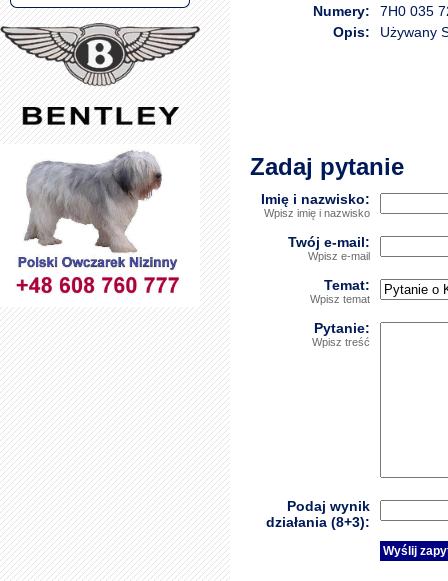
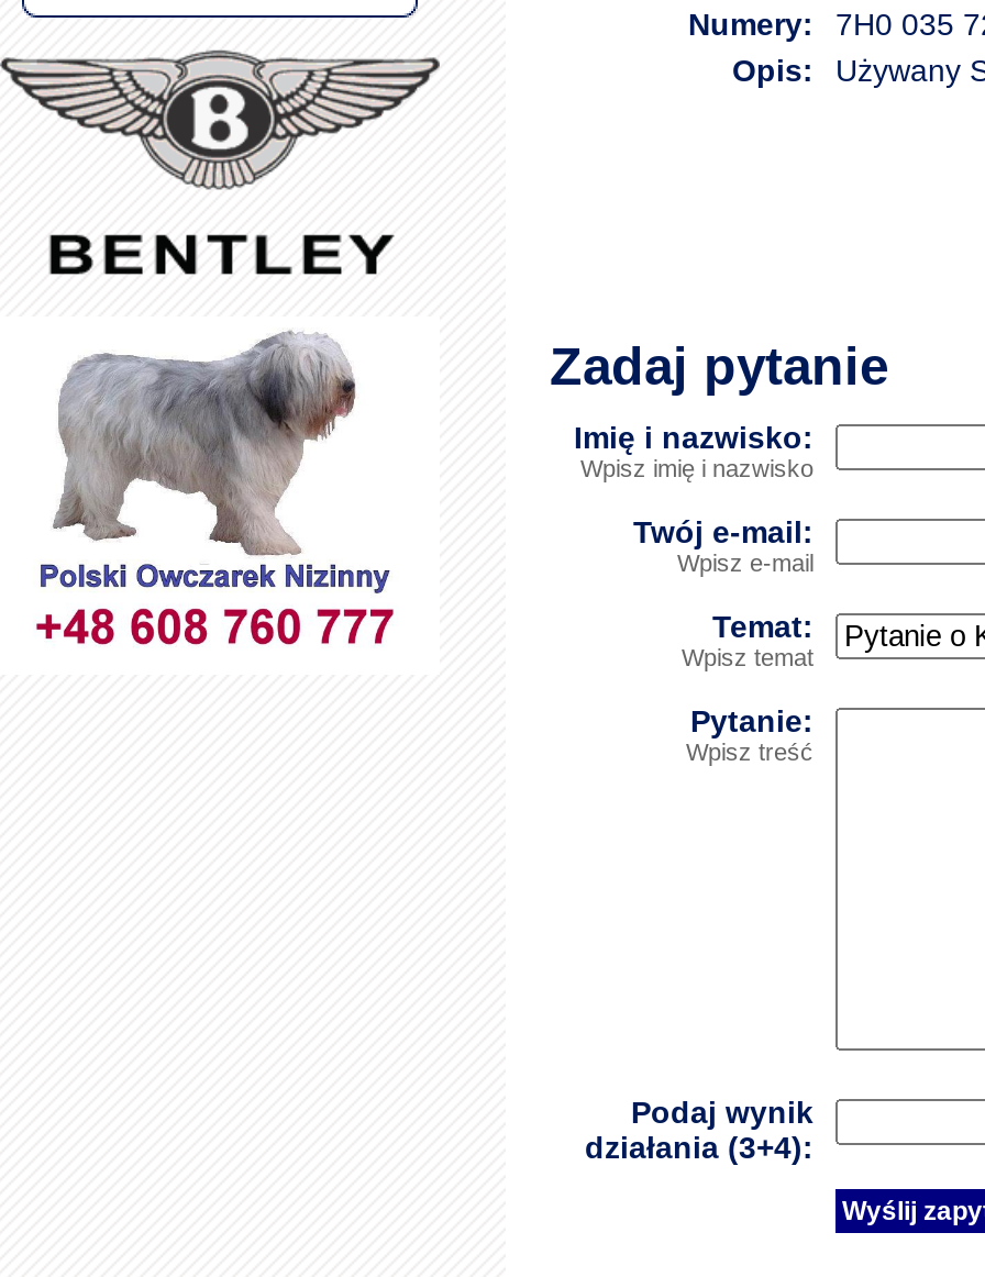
[266,514,370,530] działania (8+3): -> [585,1130,814,1165] działania (3+4):

